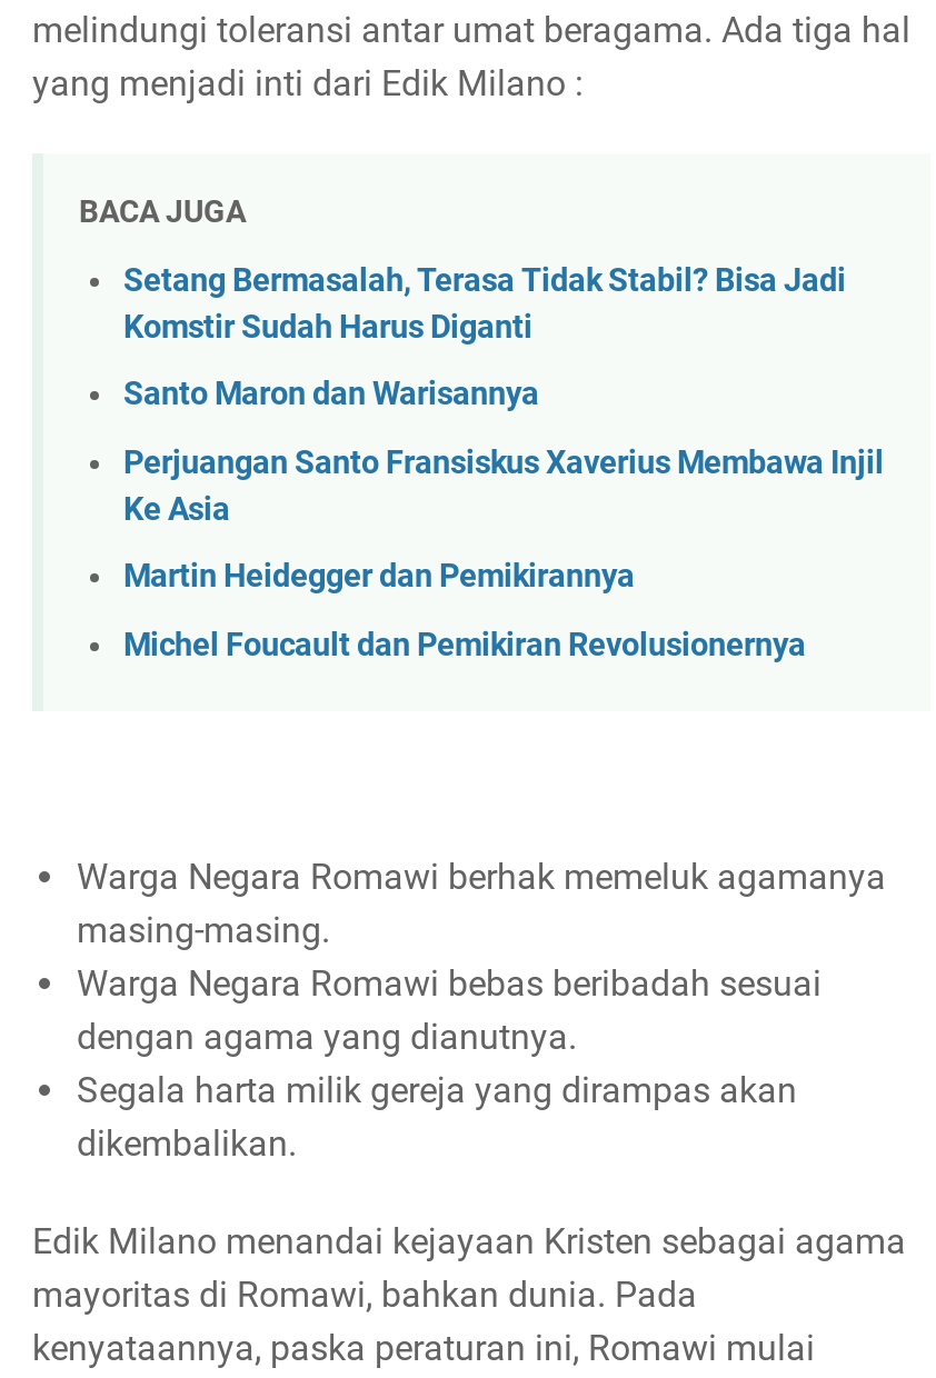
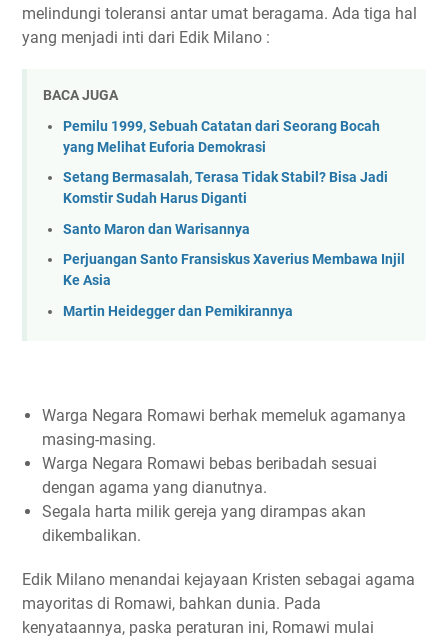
none -> [63,118,380,156] Pemilu 1999, Sebuah Catatan dari Seorang Bocah | yang Melihat Euforia Demokrasi
moved [123,262,884,597] -> [63,169,405,320]: Setang Bermasalah, Terasa Tidak Stabil? Bisa Jadi | Komstir Sudah Harus Diganti | Santo Maron dan Warisannya | Perjuangan Santo Fransiskus Xaverius Membawa Injil | Ke Asia | Martin Heidegger dan Pemikirannya
[123,627,806,665] Michel Foucault dan Pemikiran Revolusionernya -> none

